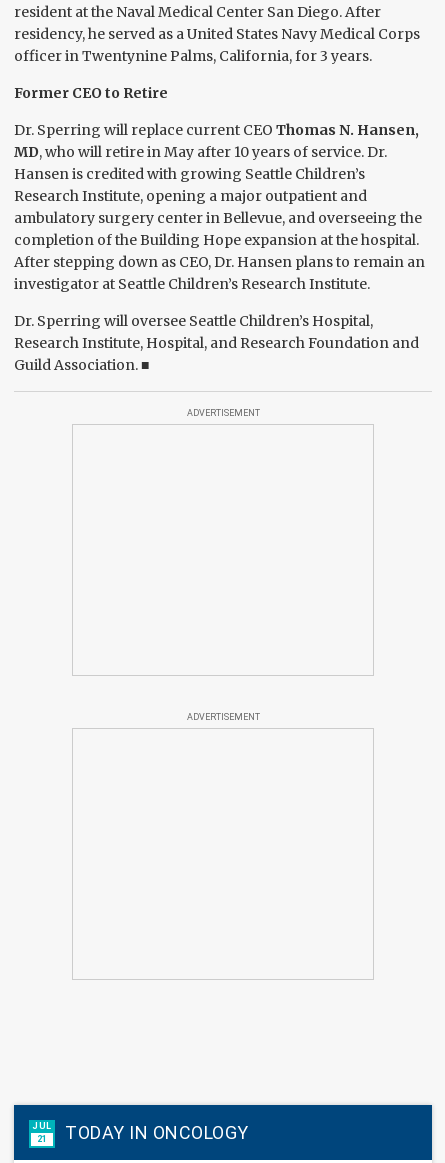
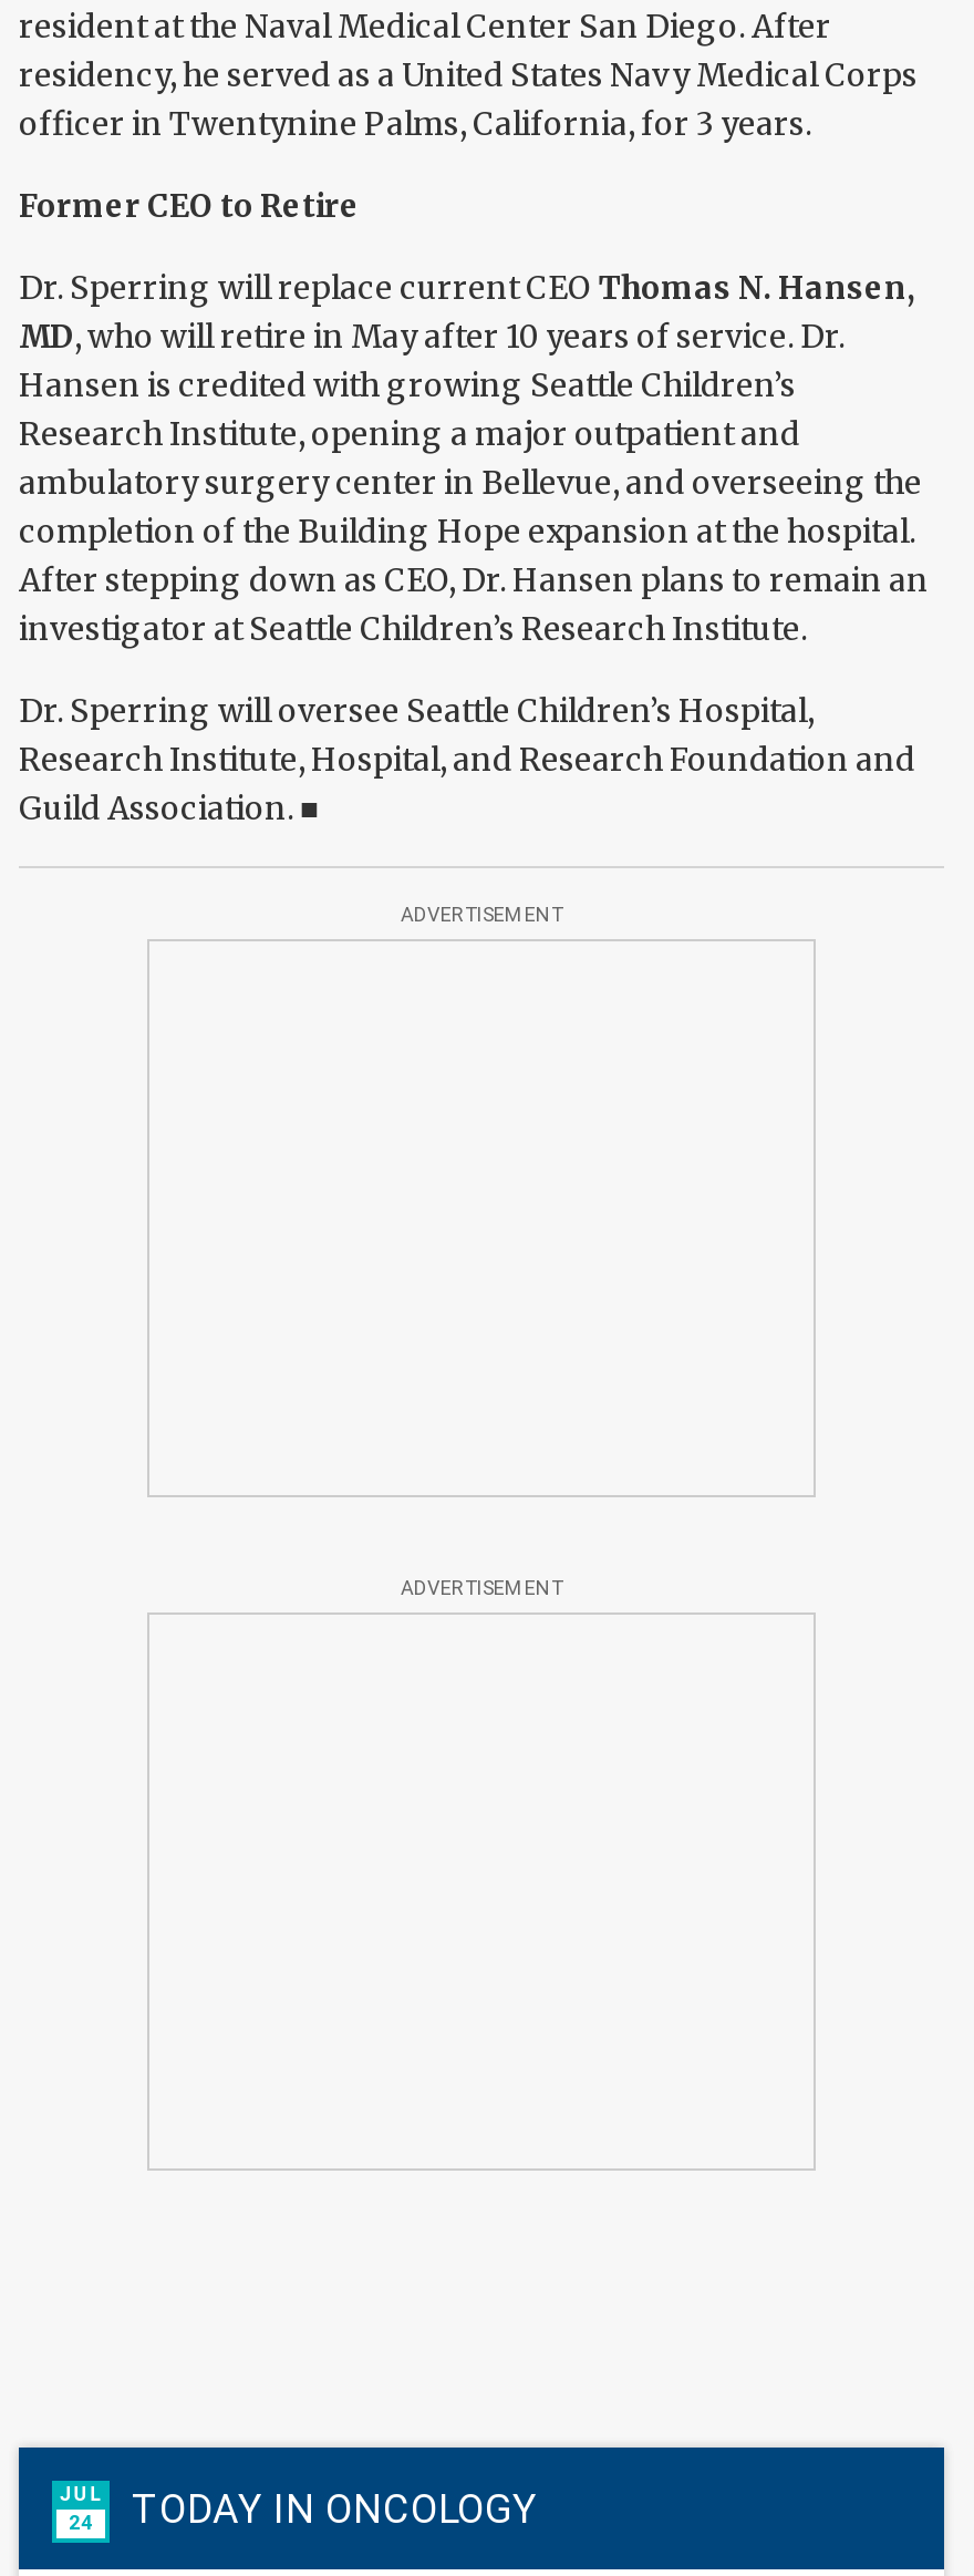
[32,1121,248,1144] JUL 21 TODAY IN ONCOLOGY -> [59,2483,538,2534] JUL 24 TODAY IN ONCOLOGY

